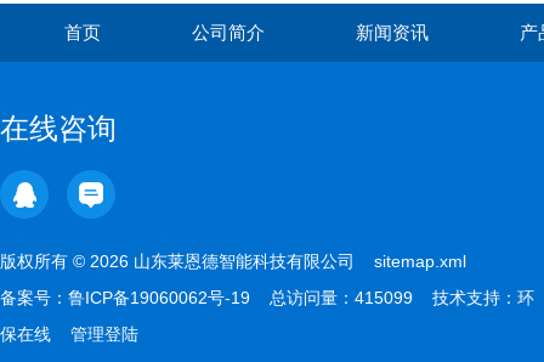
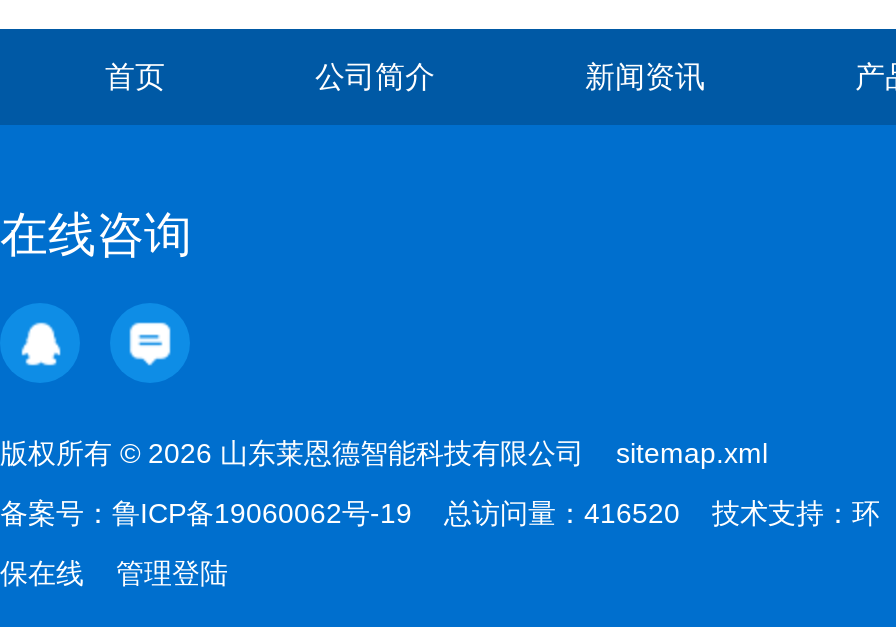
[0,288,534,307] 备案号：鲁ICP备19060062号-19总访问量：415099 技术支持：环 -> [0,497,880,529] 备案号：鲁ICP备19060062号-19总访问量：416520 技术支持：环

